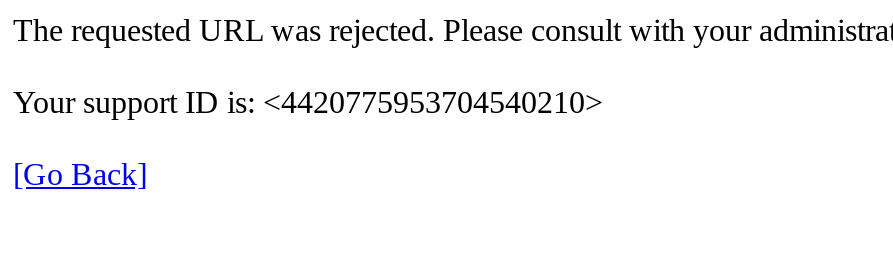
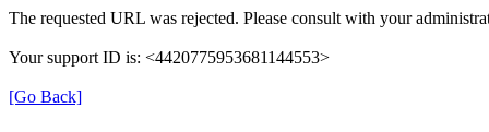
[13,85,603,119] Your support ID is: <4420775953704540210> -> [9,48,330,67] Your support ID is: <4420775953681144553>

